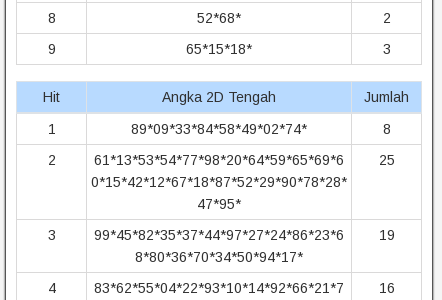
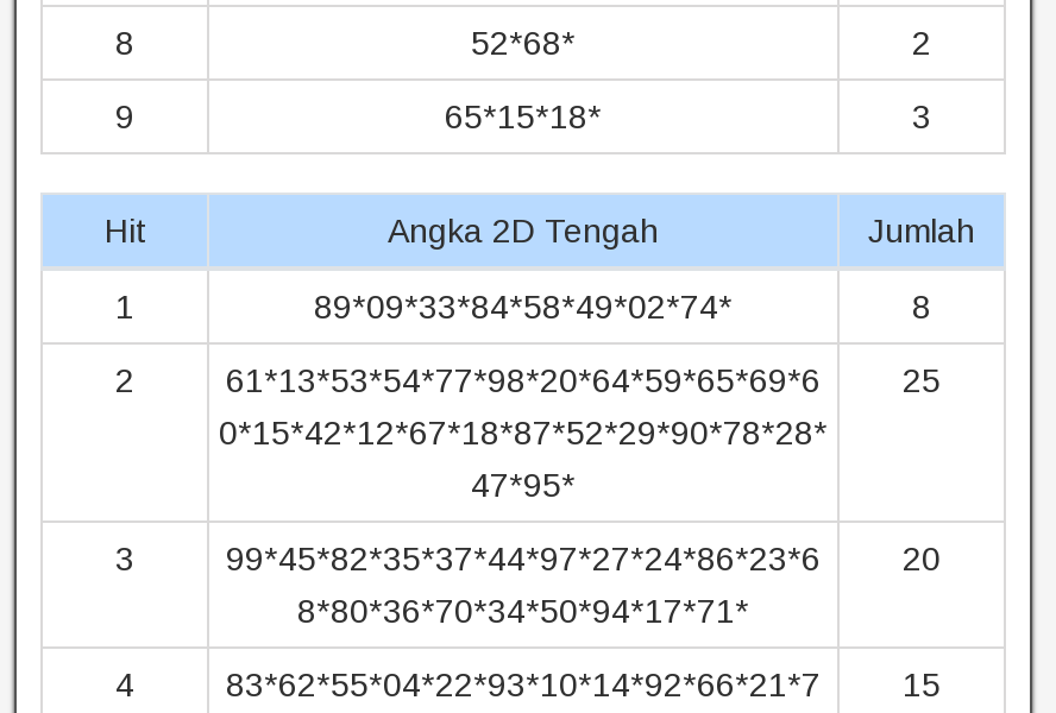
[378,227,394,243] 19 -> [903,540,941,578] 20
[135,249,303,265] 8*80*36*70*34*50*94*17* -> [297,592,749,630] 8*80*36*70*34*50*94*17*71*
[378,280,394,296] 16 -> [903,665,941,703] 15

